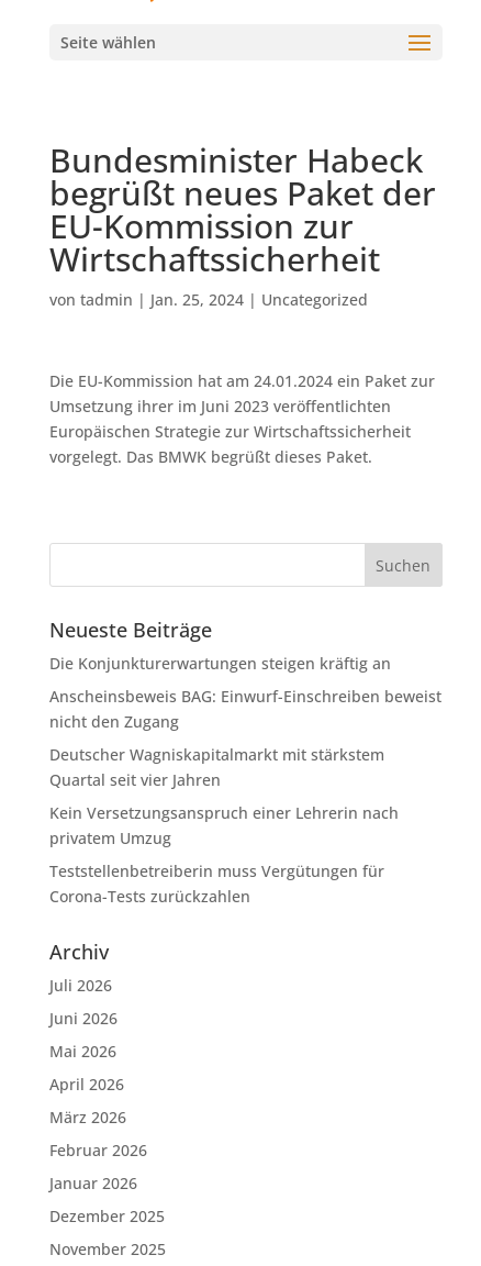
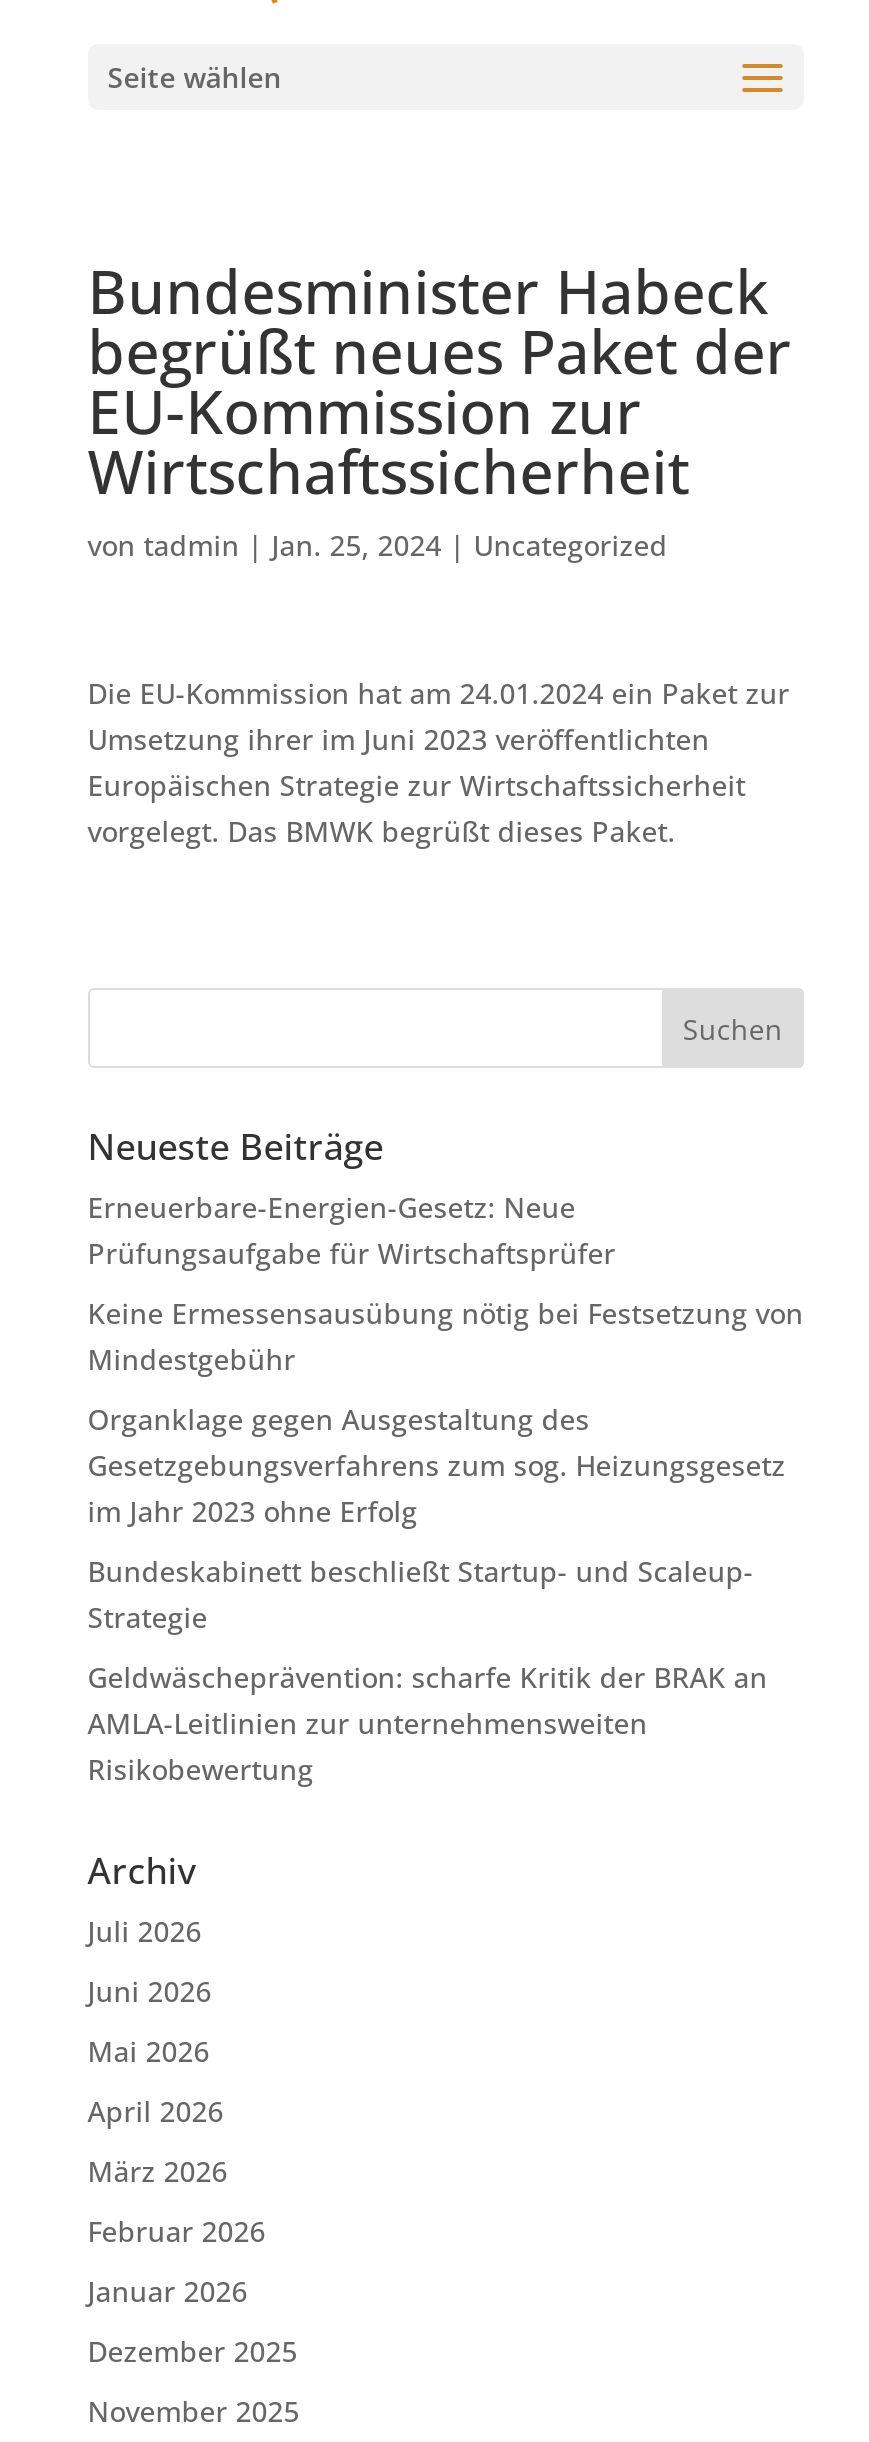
[49,653,391,674] Die Konjunkturerwartungen steigen kräftig an -> [88,1188,616,1272] Erneuerbare-Energien-Gesetz: Neue | Prüfungsaufgabe für Wirtschaftsprüfer
[49,686,441,732] Anscheinsbeweis BAG: Einwurf-Einschreiben beweist | nicht den Zugang -> [88,1294,804,1378] Keine Ermessensausübung nötig bei Festsetzung von | Mindestgebühr
[49,744,384,790] Deutscher Wagniskapitalmarkt mit stärkstem | Quartal seit vier Jahren -> [88,1400,786,1530] Organklage gegen Ausgestaltung des | Gesetzgebungsverfahrens zum sog. Heizungsgesetz | im Jahr 2023 ohne Erfolg
[49,802,398,848] Kein Versetzungsanspruch einer Lehrerin nach | privatem Umzug -> [88,1552,754,1636] Bundeskabinett beschließt Startup- und Scaleup- | Strategie
[49,860,384,907] Teststellenbetreiberin muss Vergütungen für | Corona-Tests zurückzahlen -> [88,1658,768,1788] Geldwäscheprävention: scharfe Kritik der BRAK an | AMLA-Leitlinien zur unternehmensweiten | Risikobewertung

